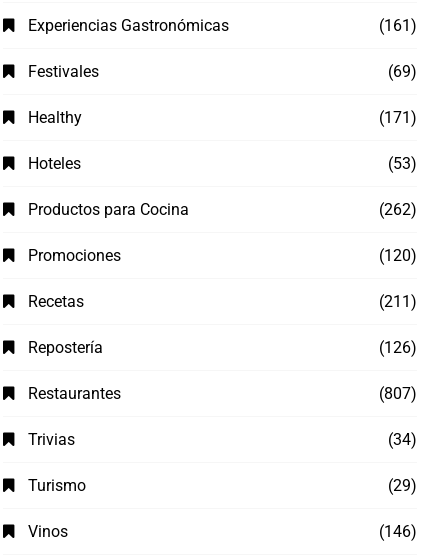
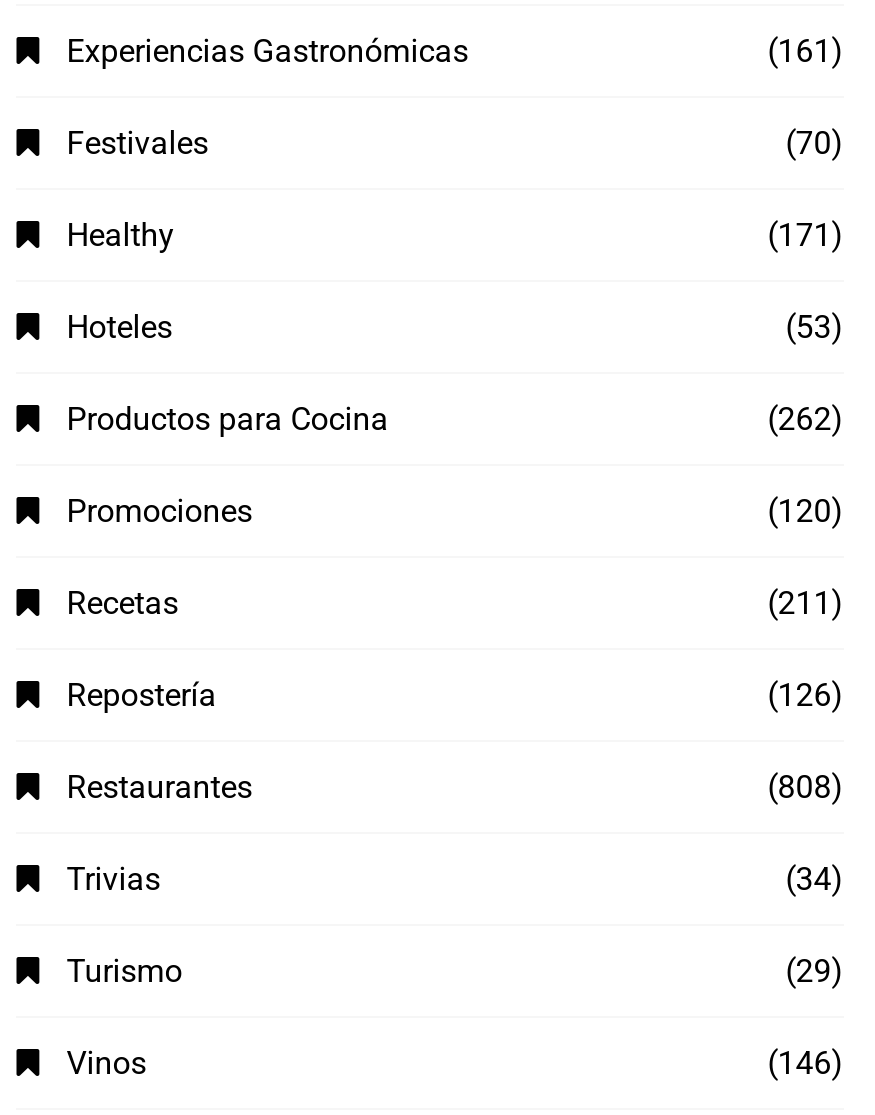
[388,62,417,81] (69) -> [786,125,844,163] (70)
[379,384,417,403] (807) -> [768,769,844,807] (808)

